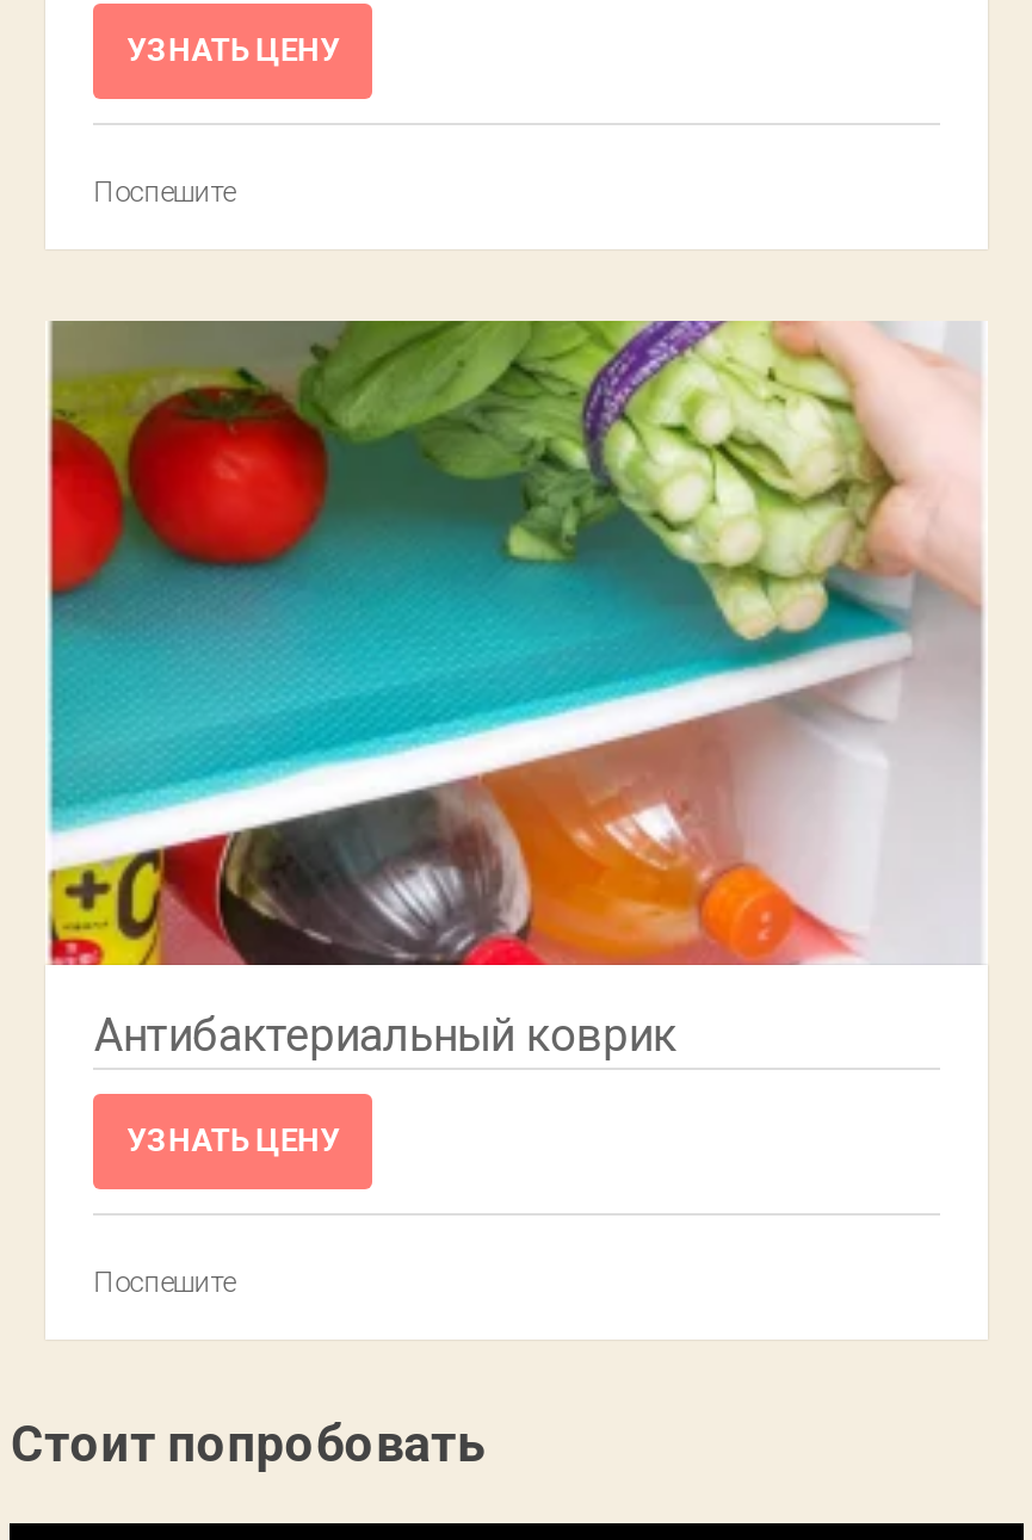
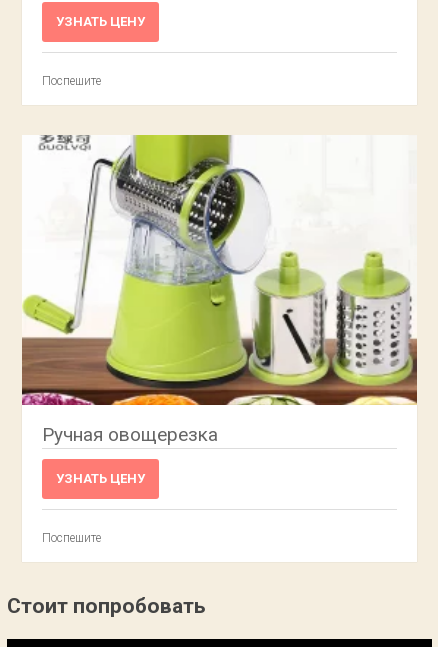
[45,318,988,1062] [image] | Антибактериальный коврик -> [21,134,418,446] [image] | Ручная овощерезка

